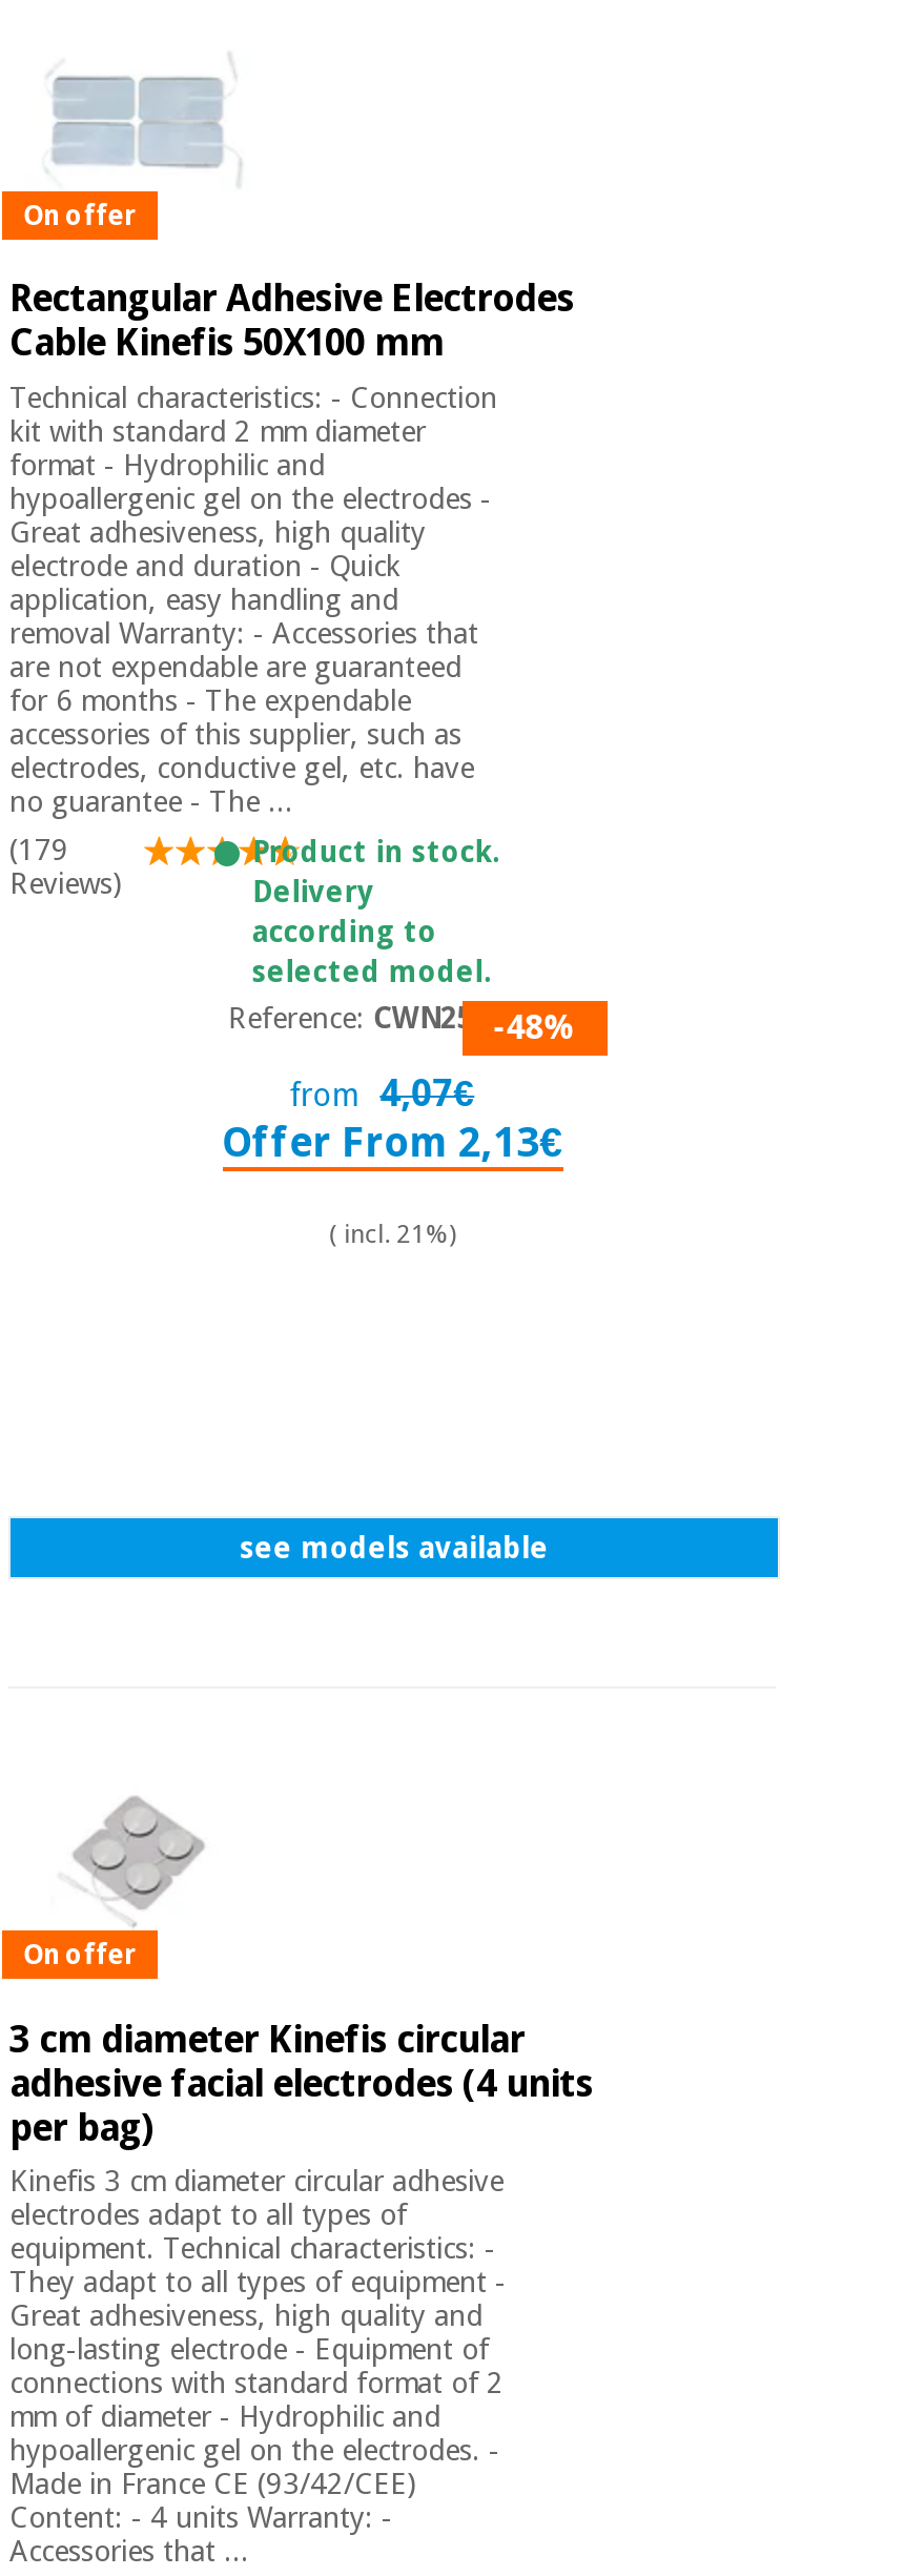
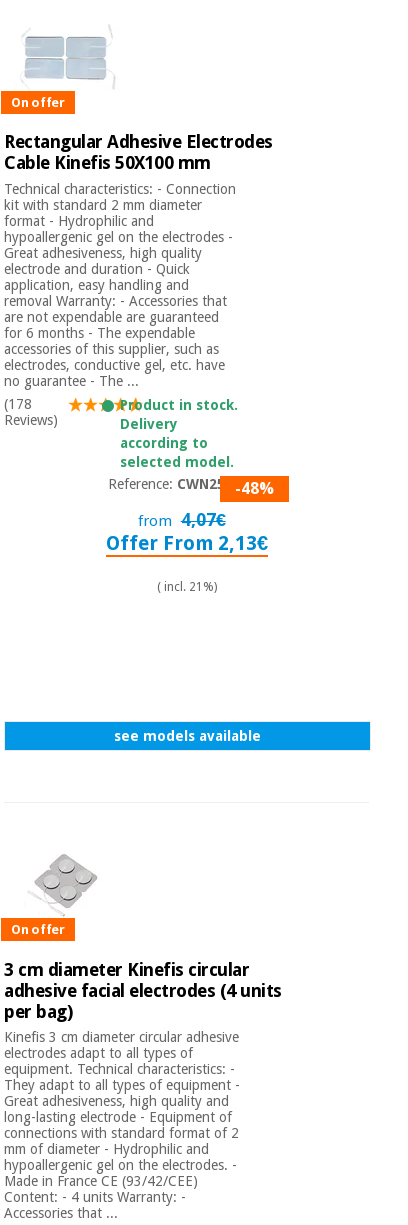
[9,833,68,866] (179 -> [4,396,32,412] (178

